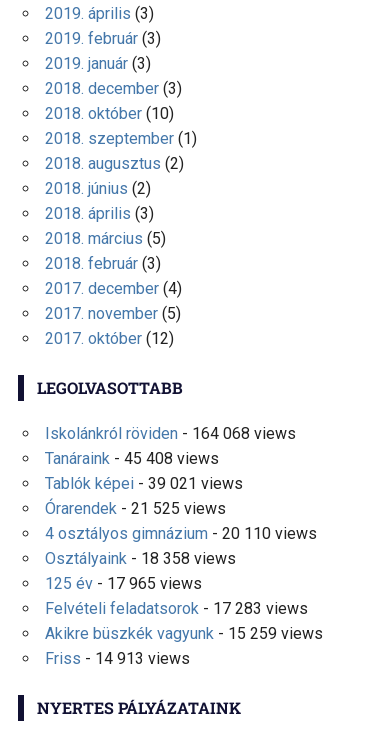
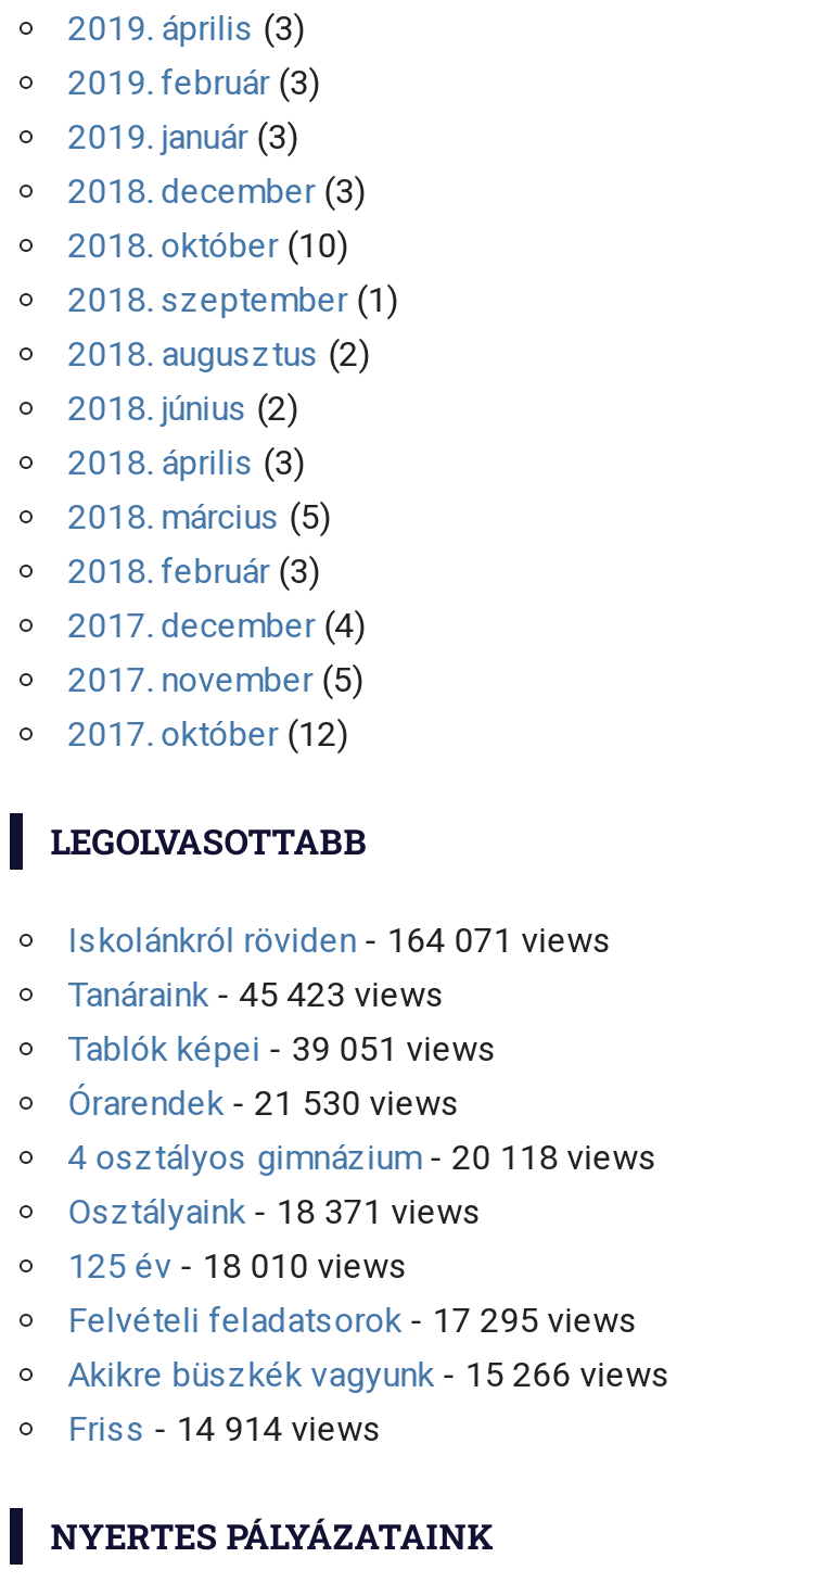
[45,424,296,443] Iskolánkról röviden - 164 068 views -> [68,920,613,962] Iskolánkról röviden - 164 071 views
[45,449,219,468] Tanáraink - 45 408 views -> [68,975,445,1016] Tanáraink - 45 423 views
[45,474,243,493] Tablók képei - 39 021 views -> [68,1029,498,1070] Tablók képei - 39 051 views
[45,499,226,518] Órarendek - 21 525 views -> [68,1083,461,1125] Órarendek - 21 530 views
[45,524,317,543] 4 osztályos gimnázium - 20 110 views -> [68,1138,658,1179] 4 osztályos gimnázium - 20 118 views
[45,549,236,568] Osztályaink - 18 358 views -> [68,1192,482,1233] Osztályaink - 18 371 views
[45,574,202,593] 125 év - 17 965 views -> [68,1246,409,1287] 125 év - 18 010 views
[45,599,308,618] Felvételi feladatsorok - 17 283 views -> [68,1300,639,1342] Felvételi feladatsorok - 17 295 views
[45,624,323,643] Akikre büszkék vagyunk - 15 259 views -> [68,1355,671,1396] Akikre büszkék vagyunk - 15 266 views
[45,649,190,668] Friss - 14 913 views -> [68,1409,383,1450] Friss - 14 914 views

